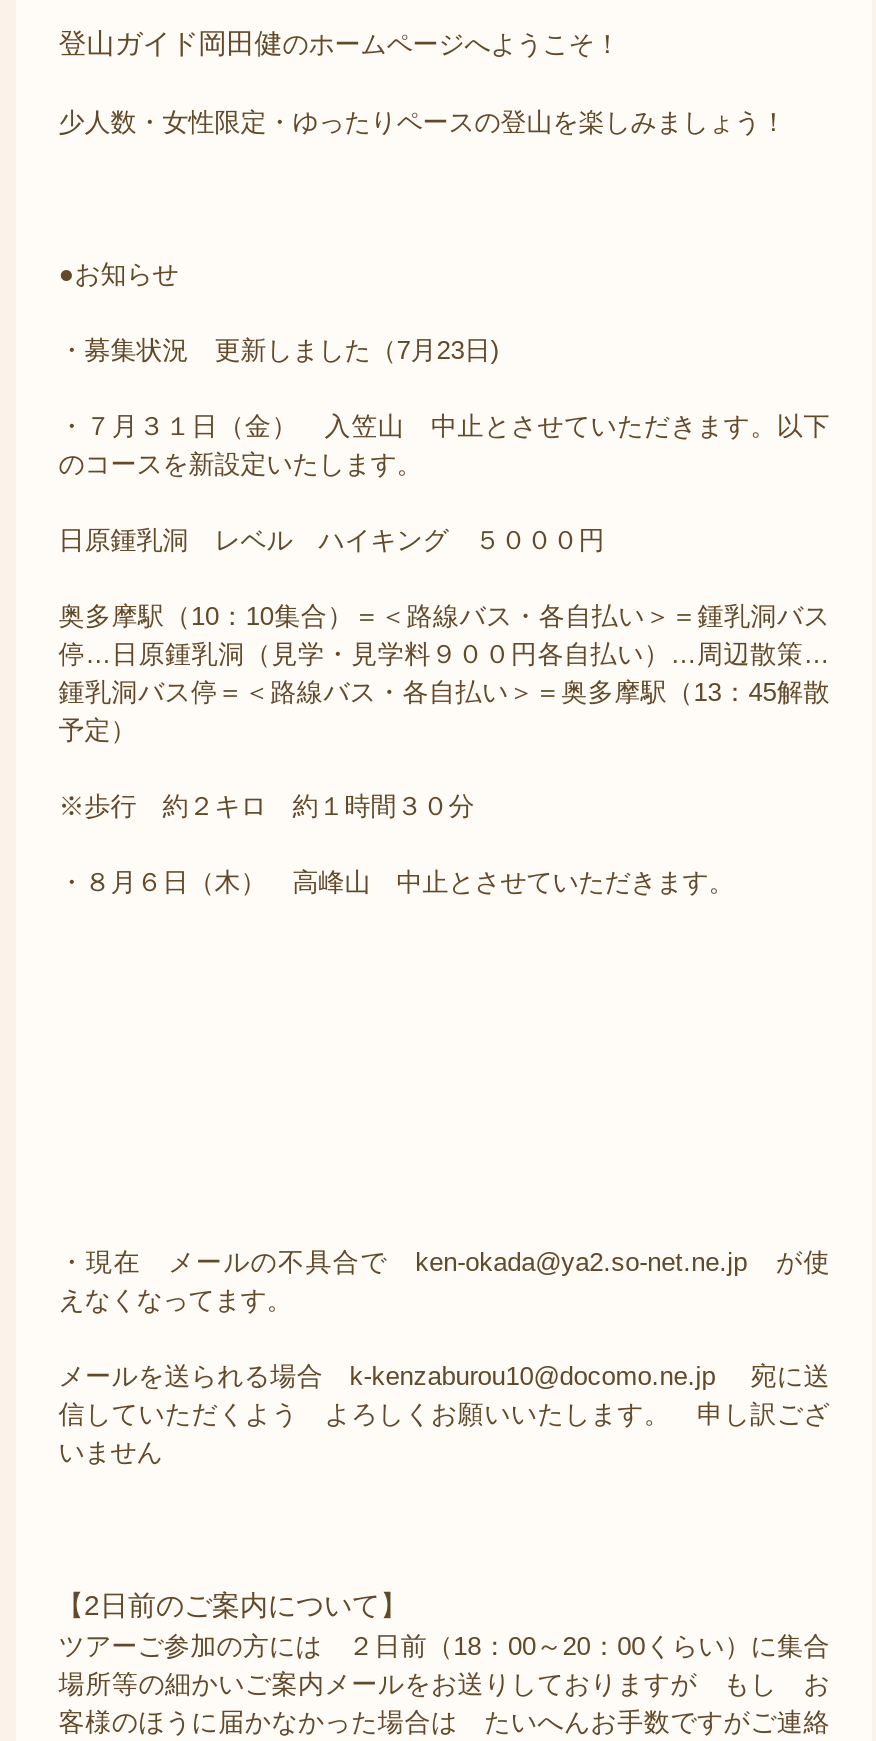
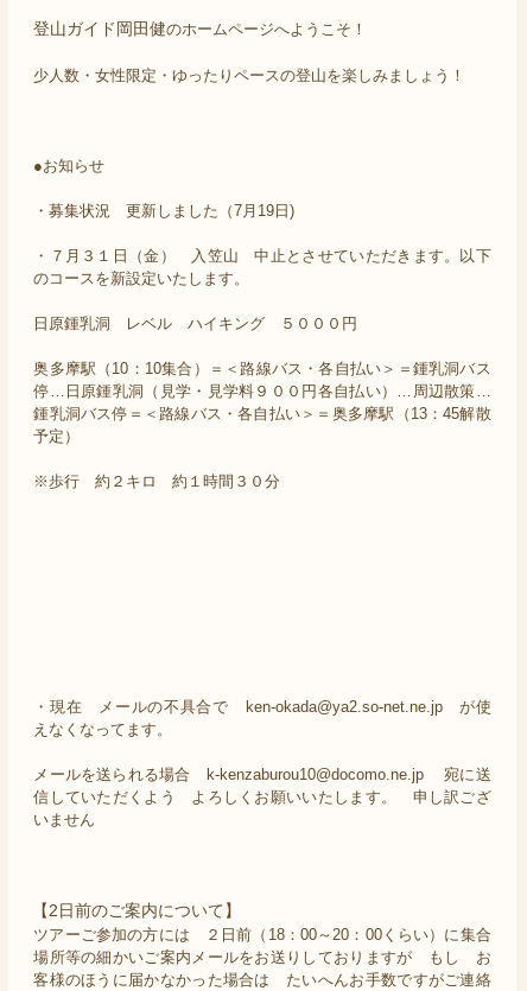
[59,335,499,365] ・募集状況 更新しました（7月23日) -> [34,202,295,220] ・募集状況 更新しました（7月19日)
[59,867,735,897] ・８月６日（木） 高峰山 中止とさせていただきます。 -> none

